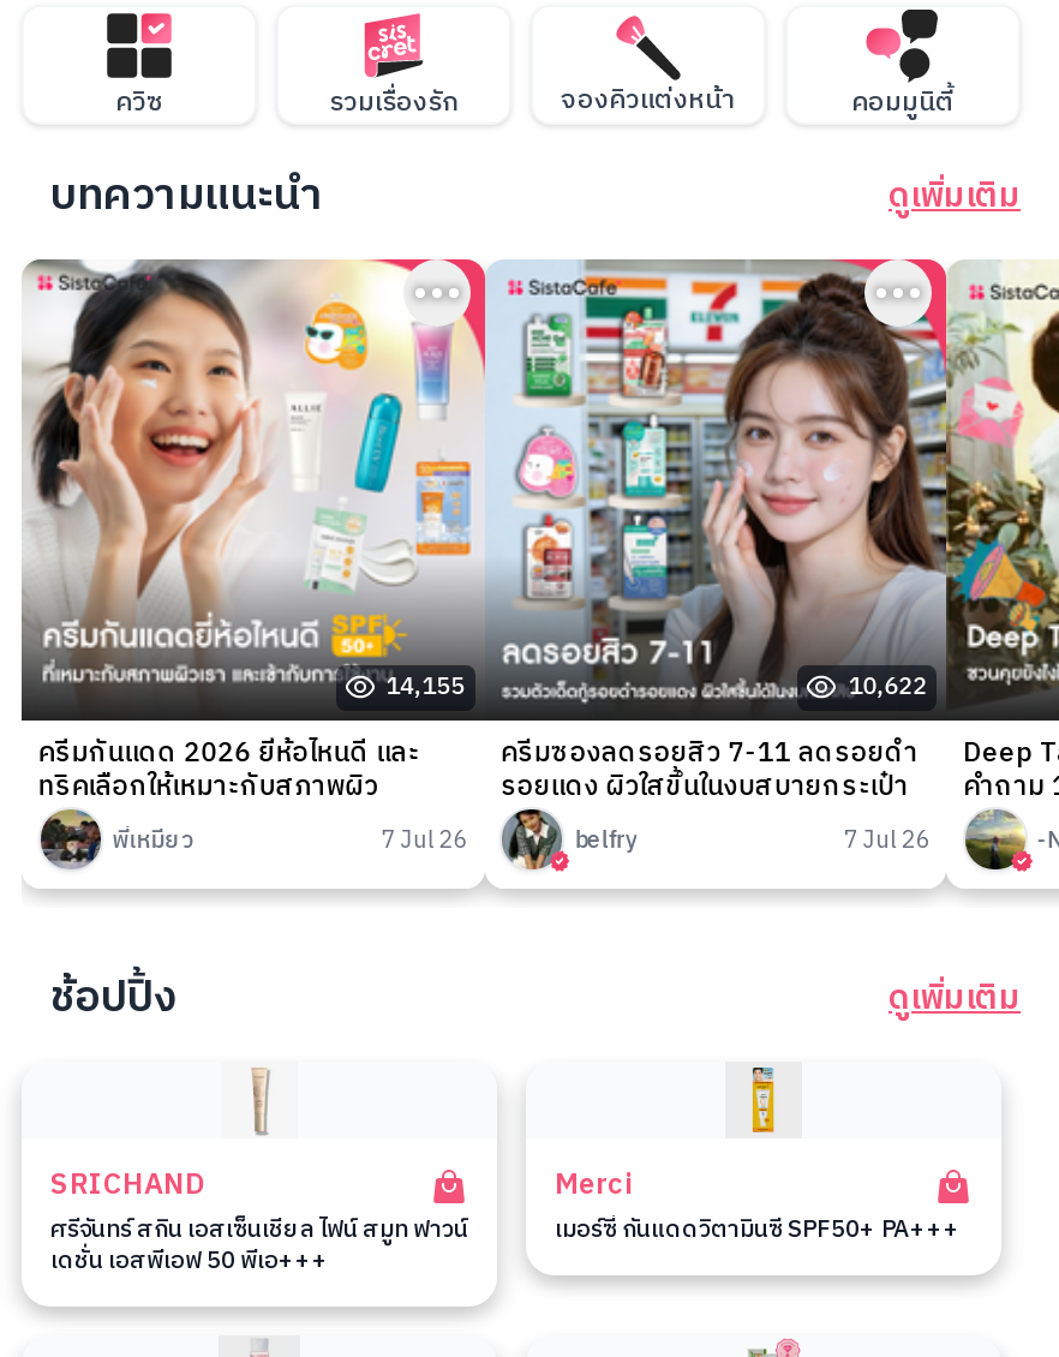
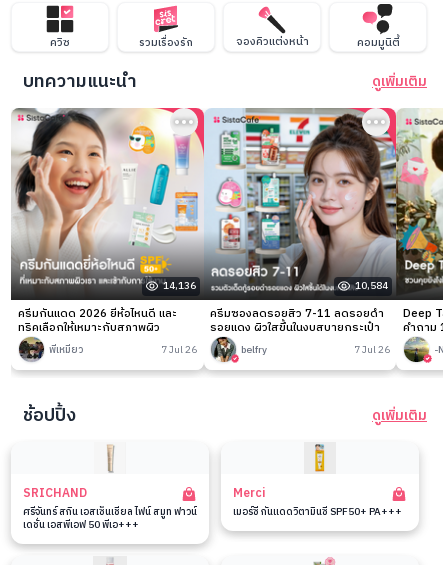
[386,669,465,707] 14,155 -> [163,278,196,294] 14,136
[848,669,927,707] 10,622 -> [355,278,388,294] 10,584

